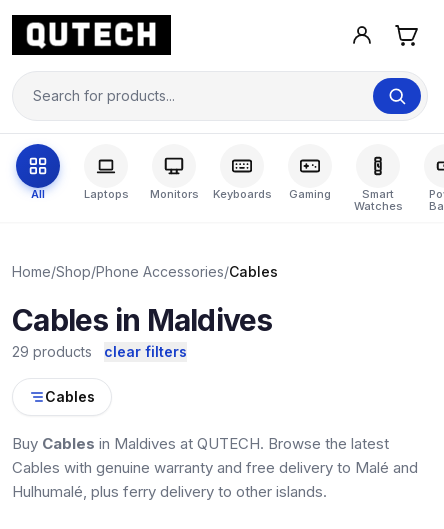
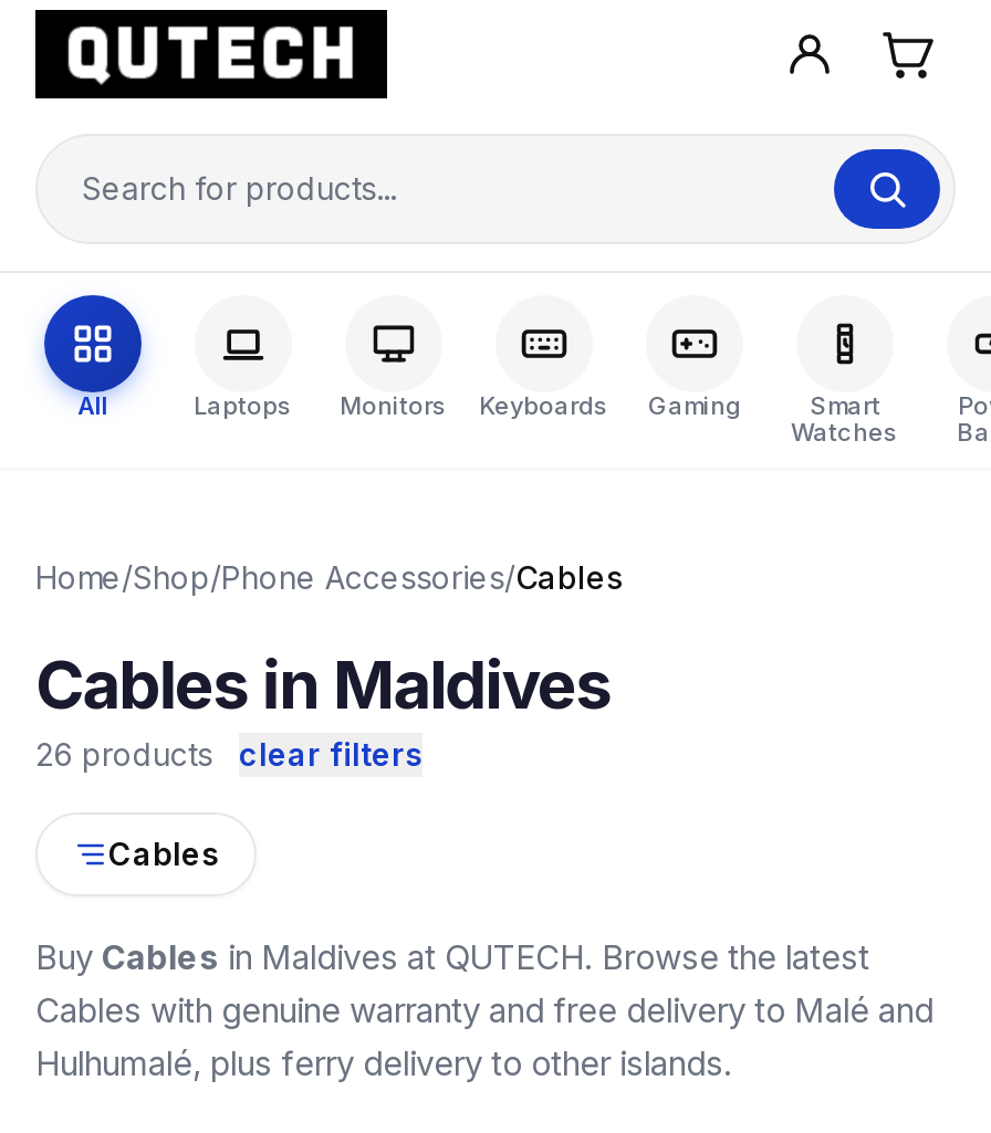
[12,343,187,360] 29 products clear filters -> [35,735,423,773] 26 products clear filters

